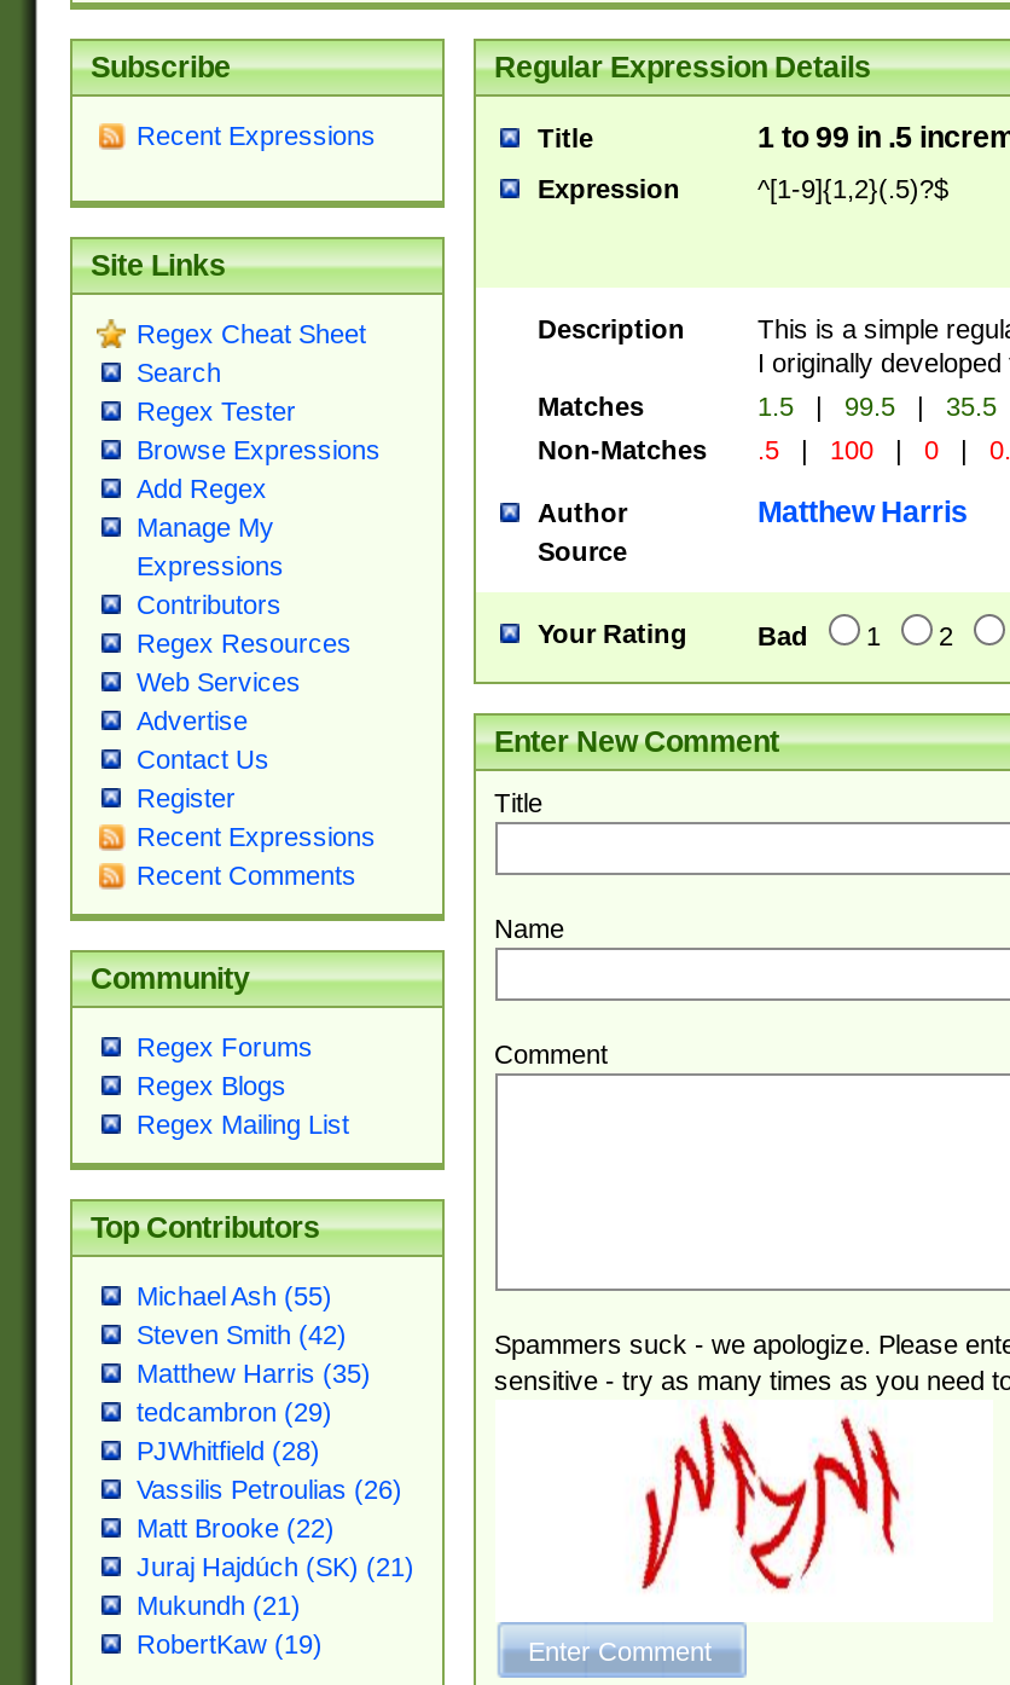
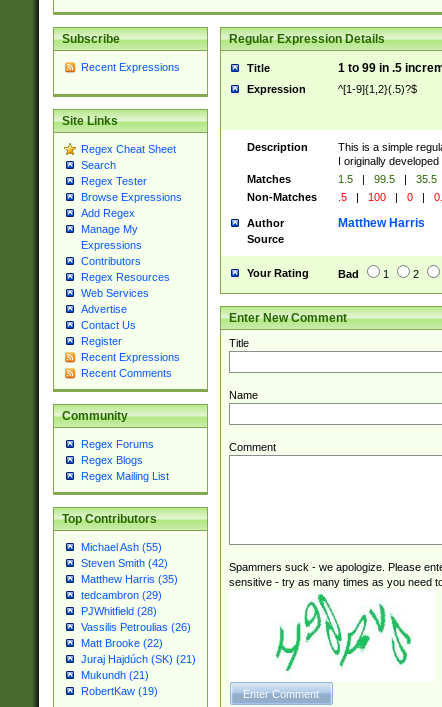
[609,1409,935,1596] [image] -> [275,593,412,672] [image]

